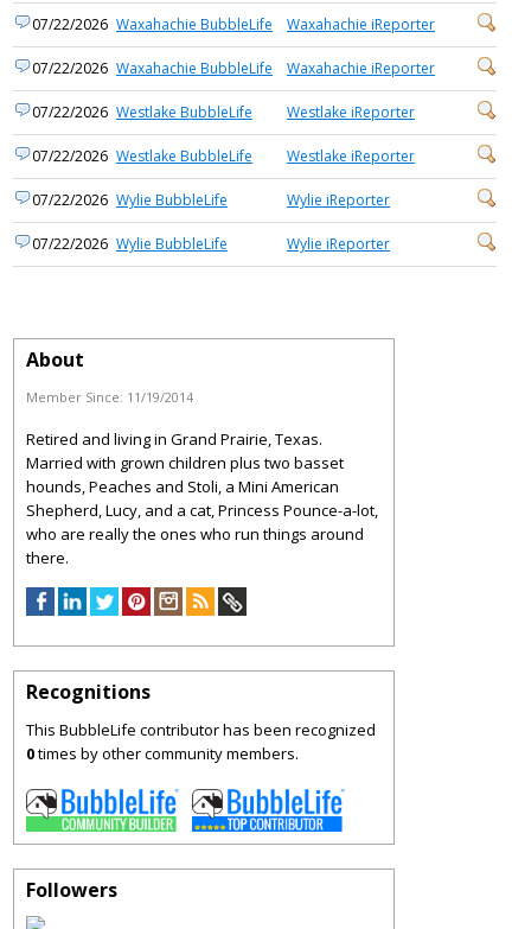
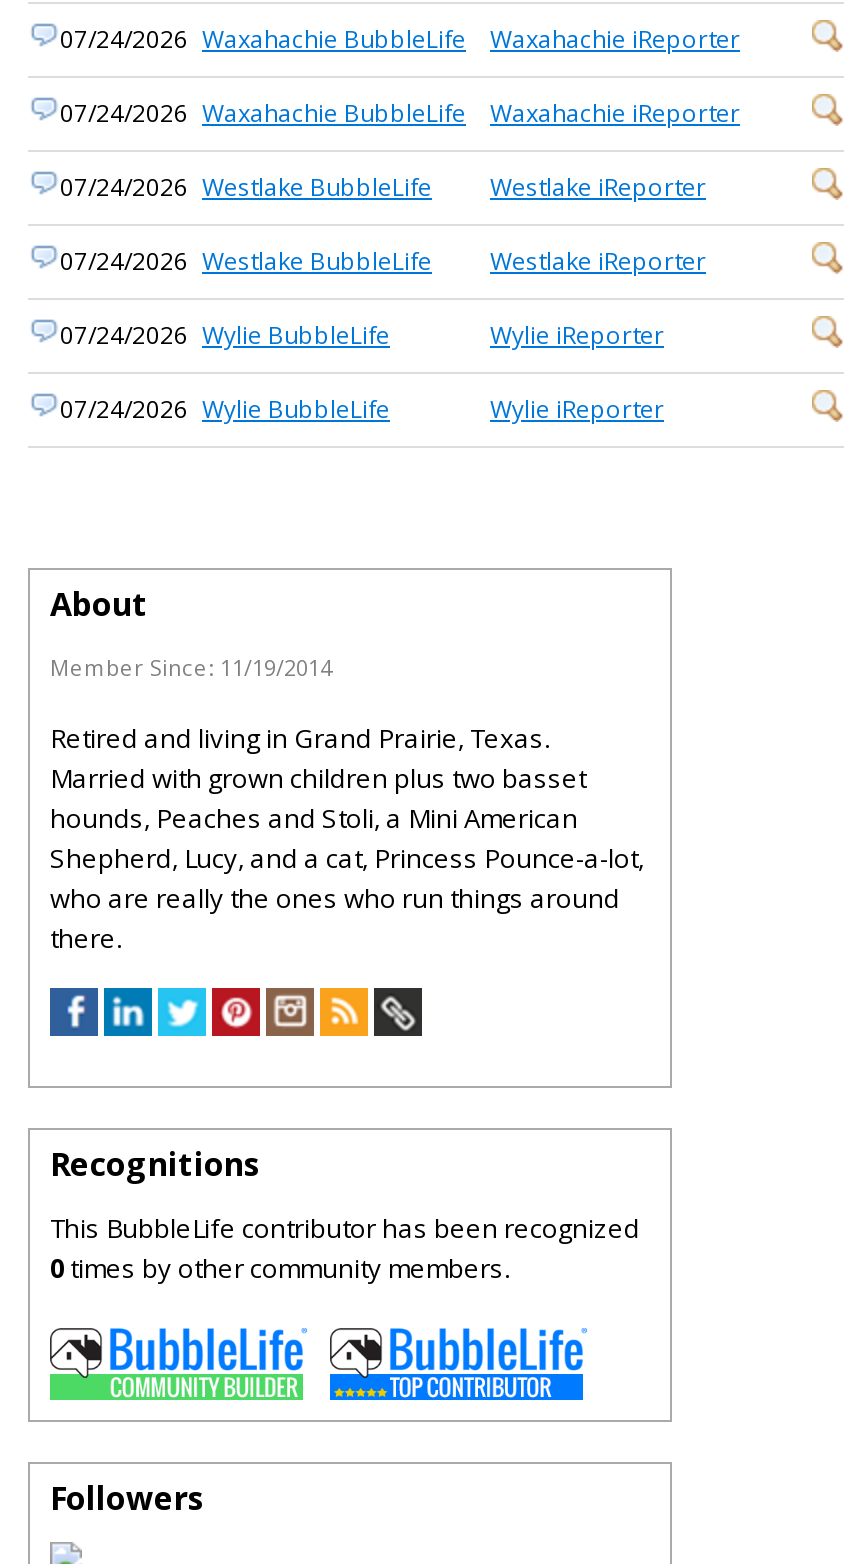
[32,14,273,34] 07/22/2026 Waxahachie BubbleLife -> [60,22,466,56] 07/24/2026 Waxahachie BubbleLife
[32,58,273,78] 07/22/2026 Waxahachie BubbleLife -> [60,96,466,130] 07/24/2026 Waxahachie BubbleLife
[32,102,252,122] 07/22/2026 Westlake BubbleLife -> [60,170,432,204] 07/24/2026 Westlake BubbleLife
[32,146,252,166] 07/22/2026 Westlake BubbleLife -> [60,244,432,278] 07/24/2026 Westlake BubbleLife
[32,190,228,210] 07/22/2026 Wylie BubbleLife -> [60,318,390,352] 07/24/2026 Wylie BubbleLife
[32,234,228,254] 07/22/2026 Wylie BubbleLife -> [60,392,390,426] 07/24/2026 Wylie BubbleLife

